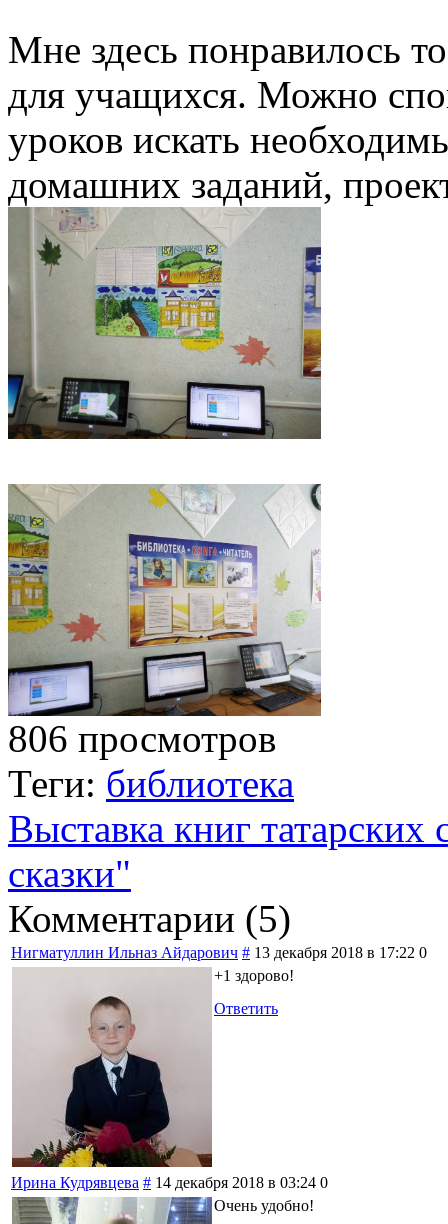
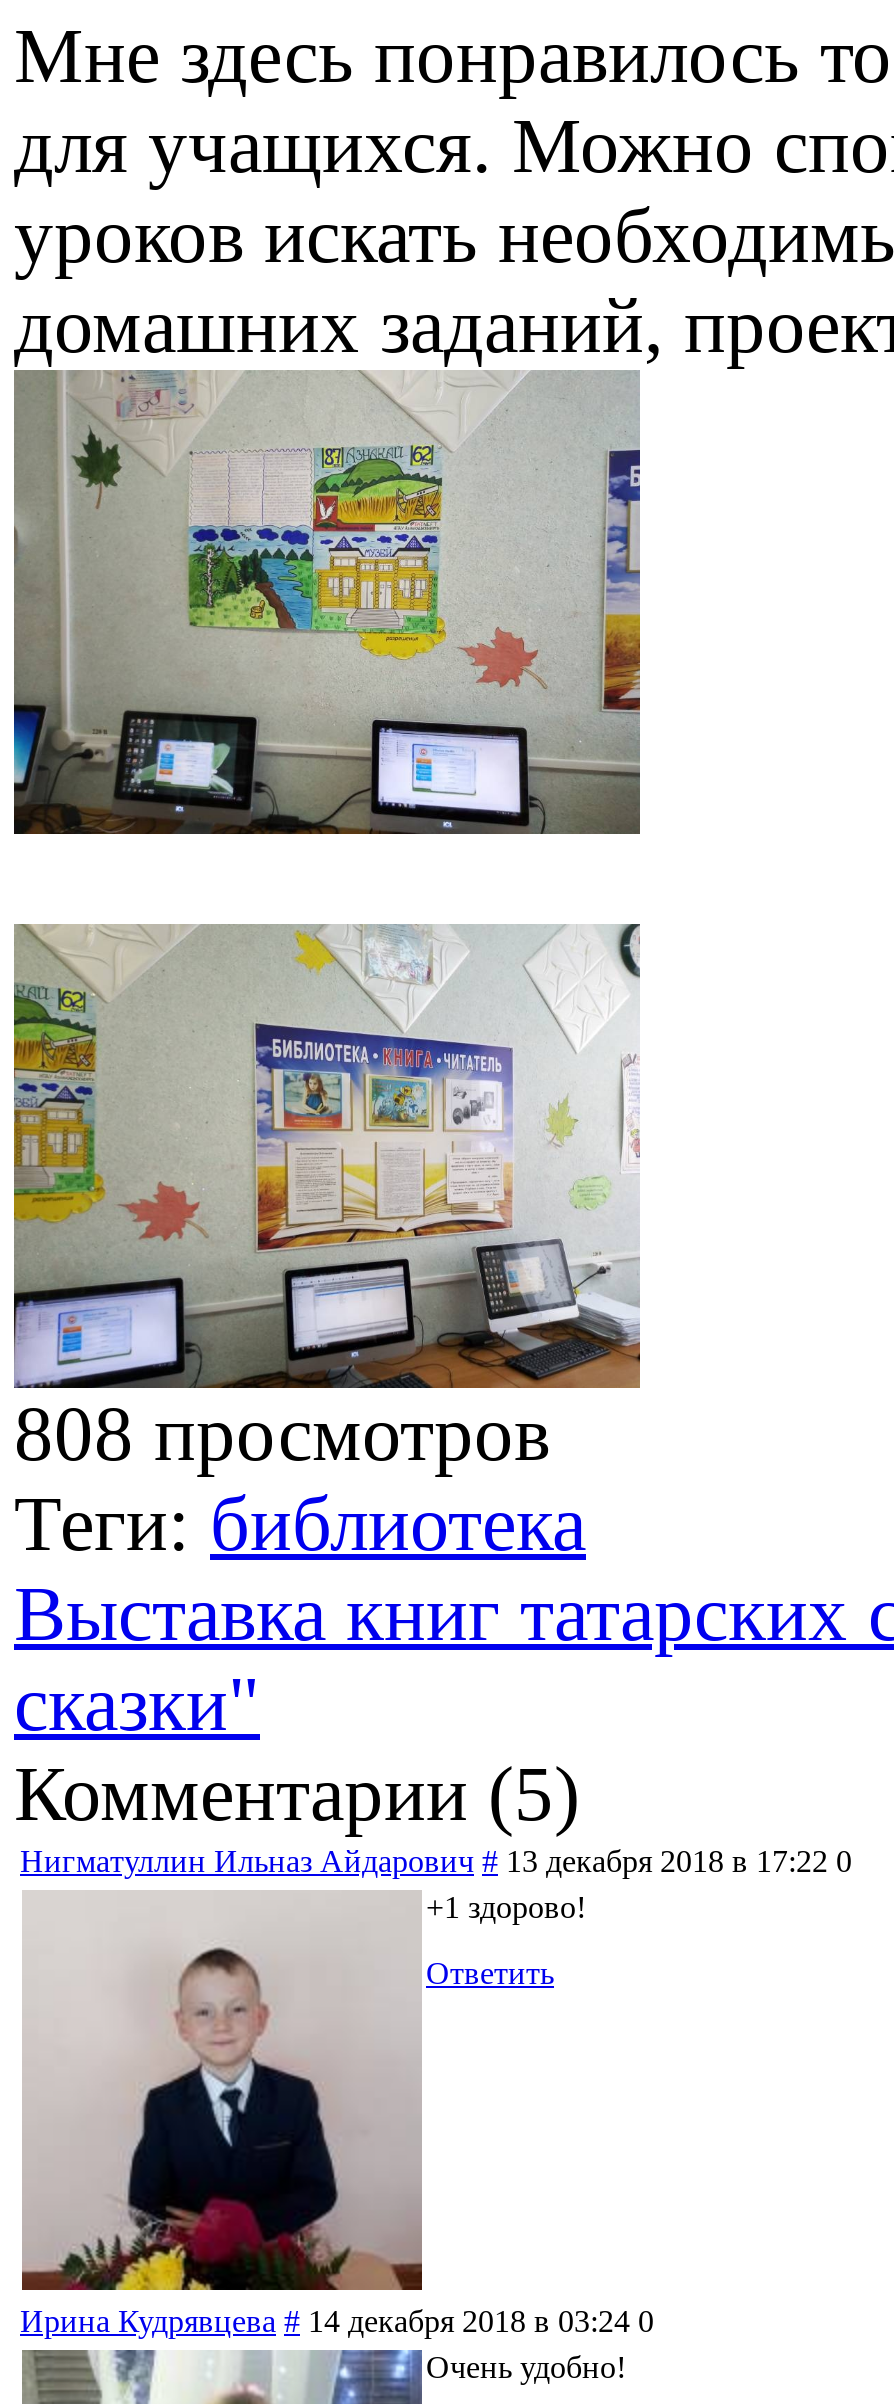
[8,716,276,759] 806 просмотров -> [14,1389,550,1475] 808 просмотров

